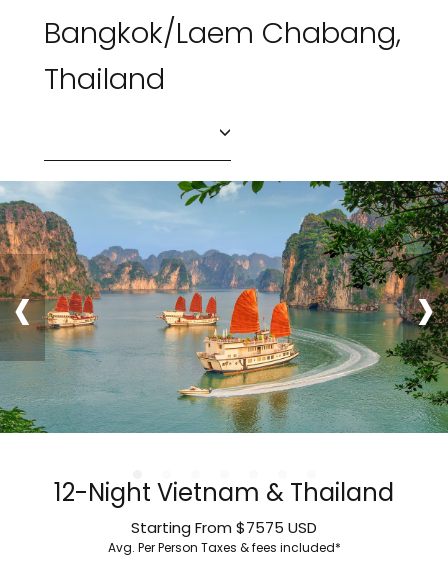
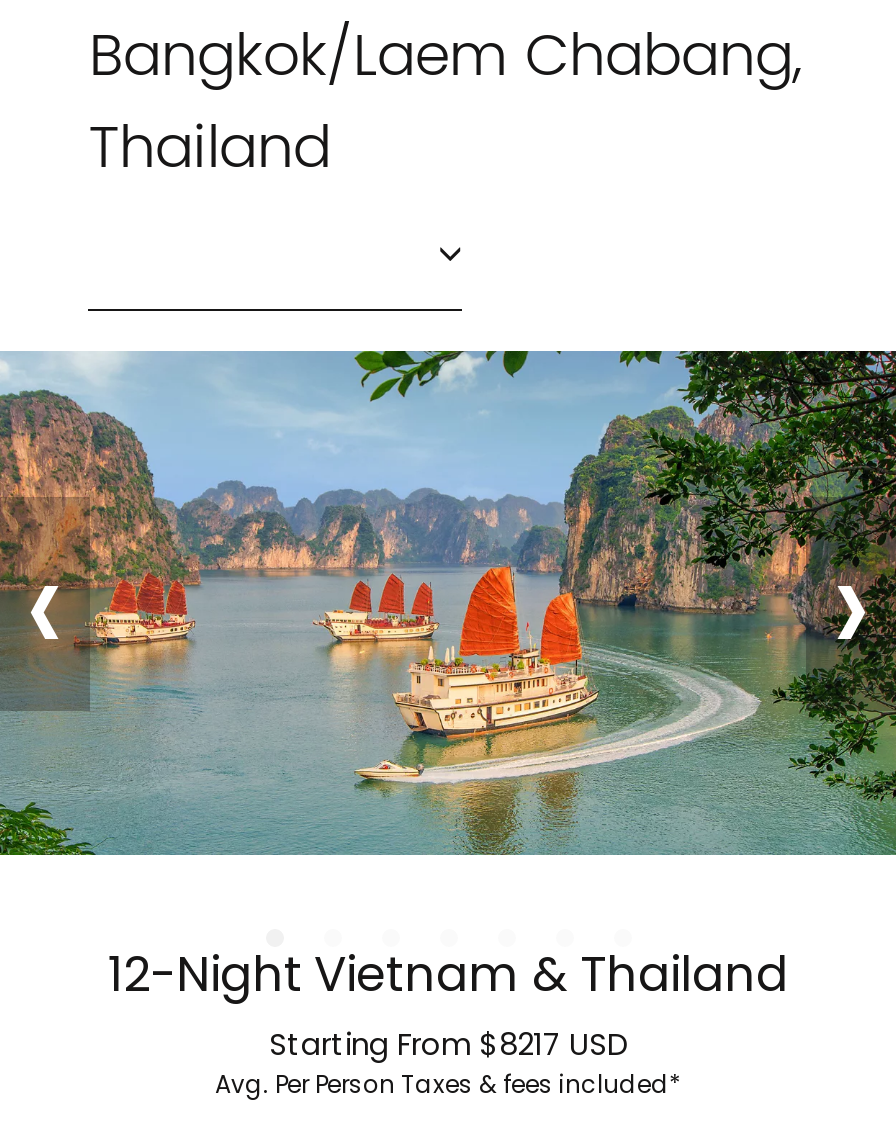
[131,517,317,538] Starting From $7575 USD -> [269,1024,627,1066] Starting From $8217 USD

